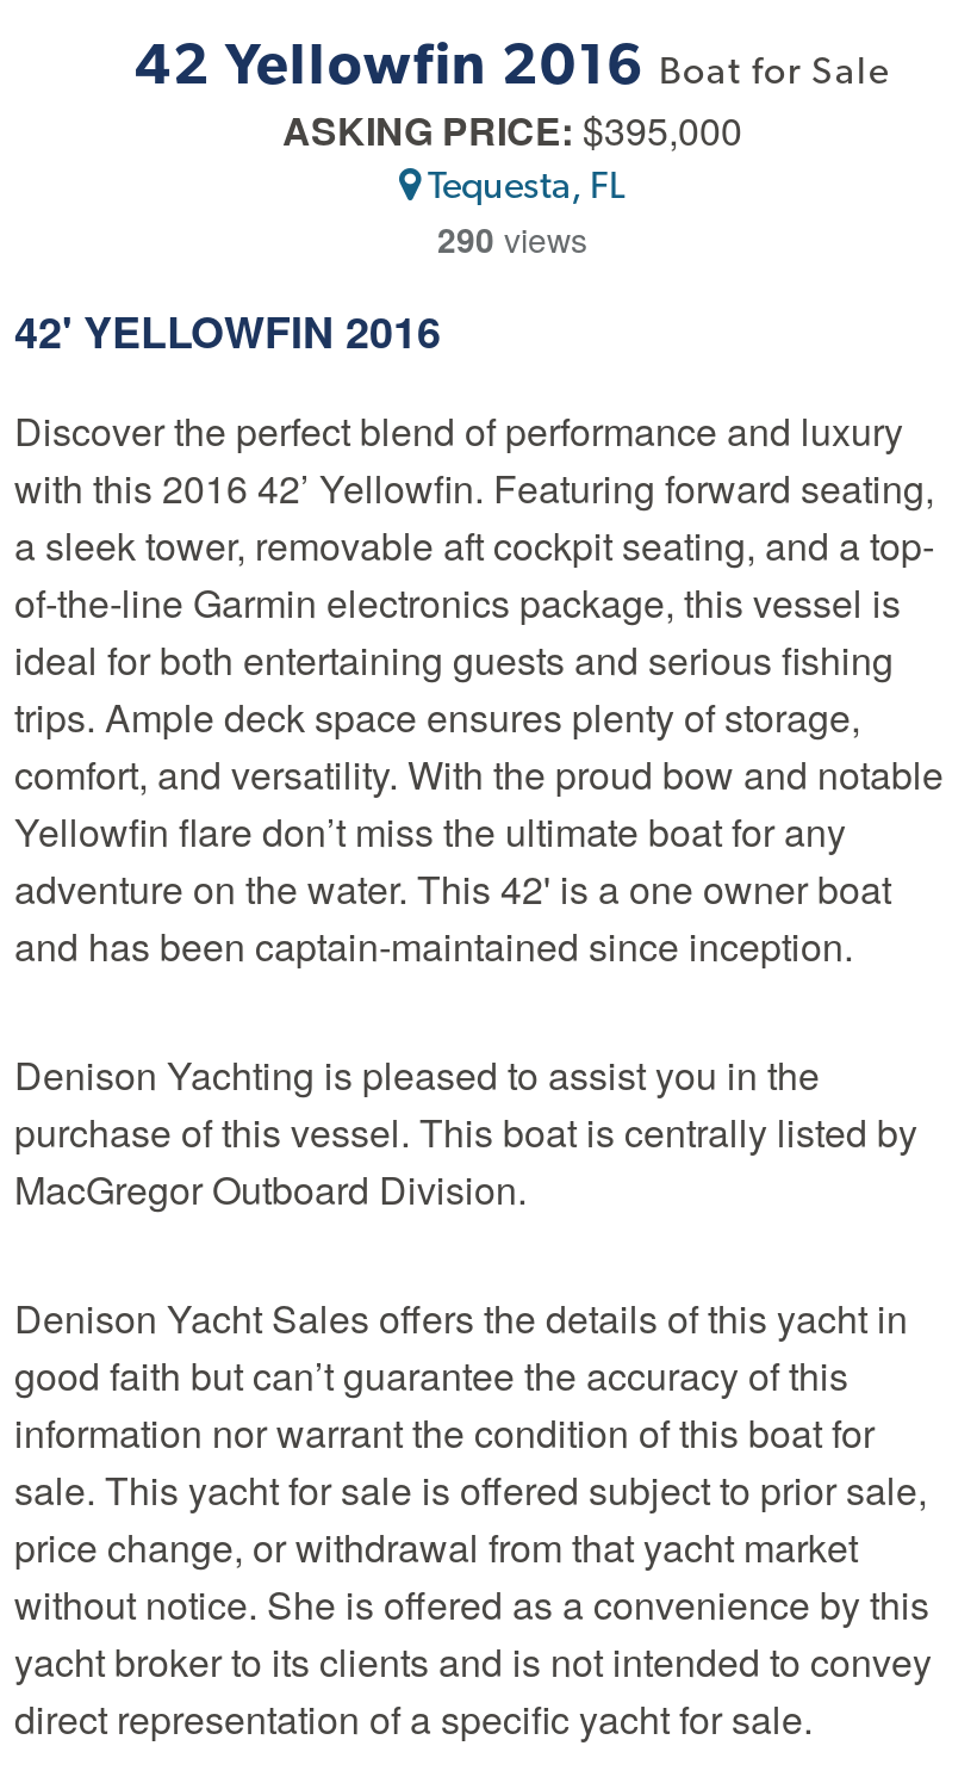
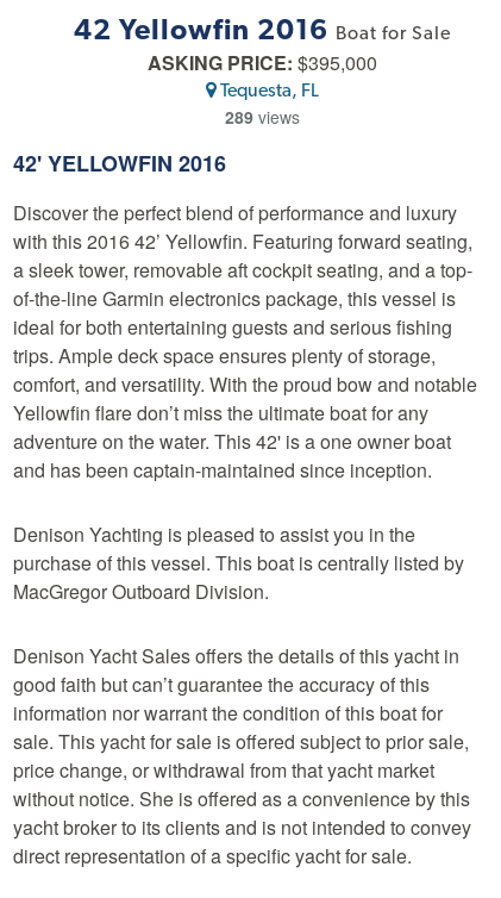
[437,215,587,262] 290 views -> [224,105,299,129] 289 views

